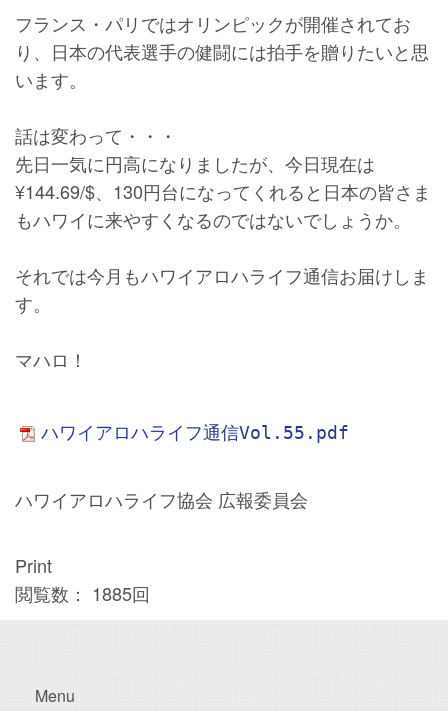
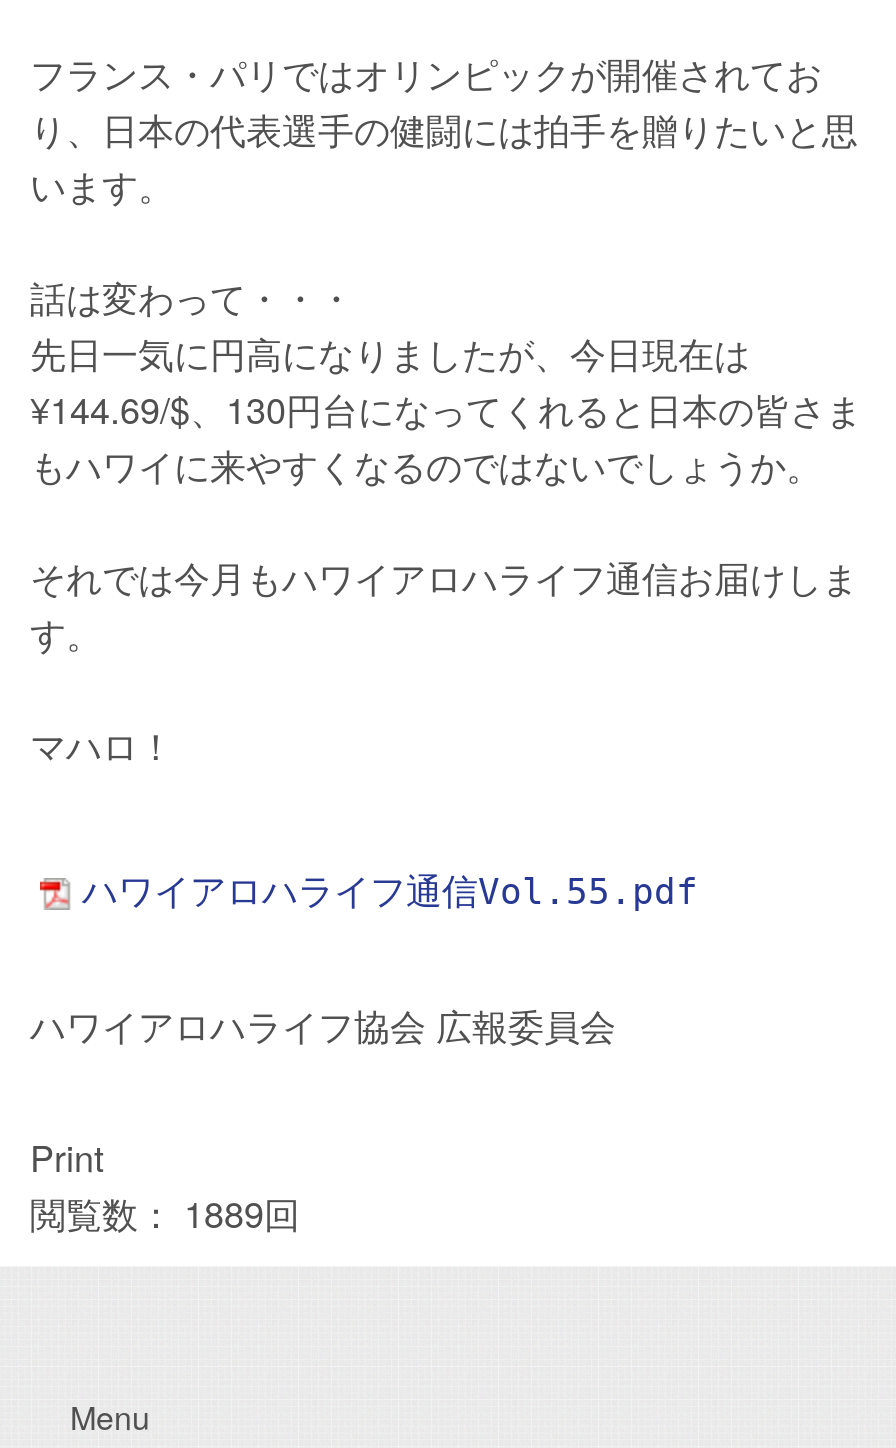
[15,580,150,606] 閲覧数： 1885回 -> [30,1185,300,1237] 閲覧数： 1889回

